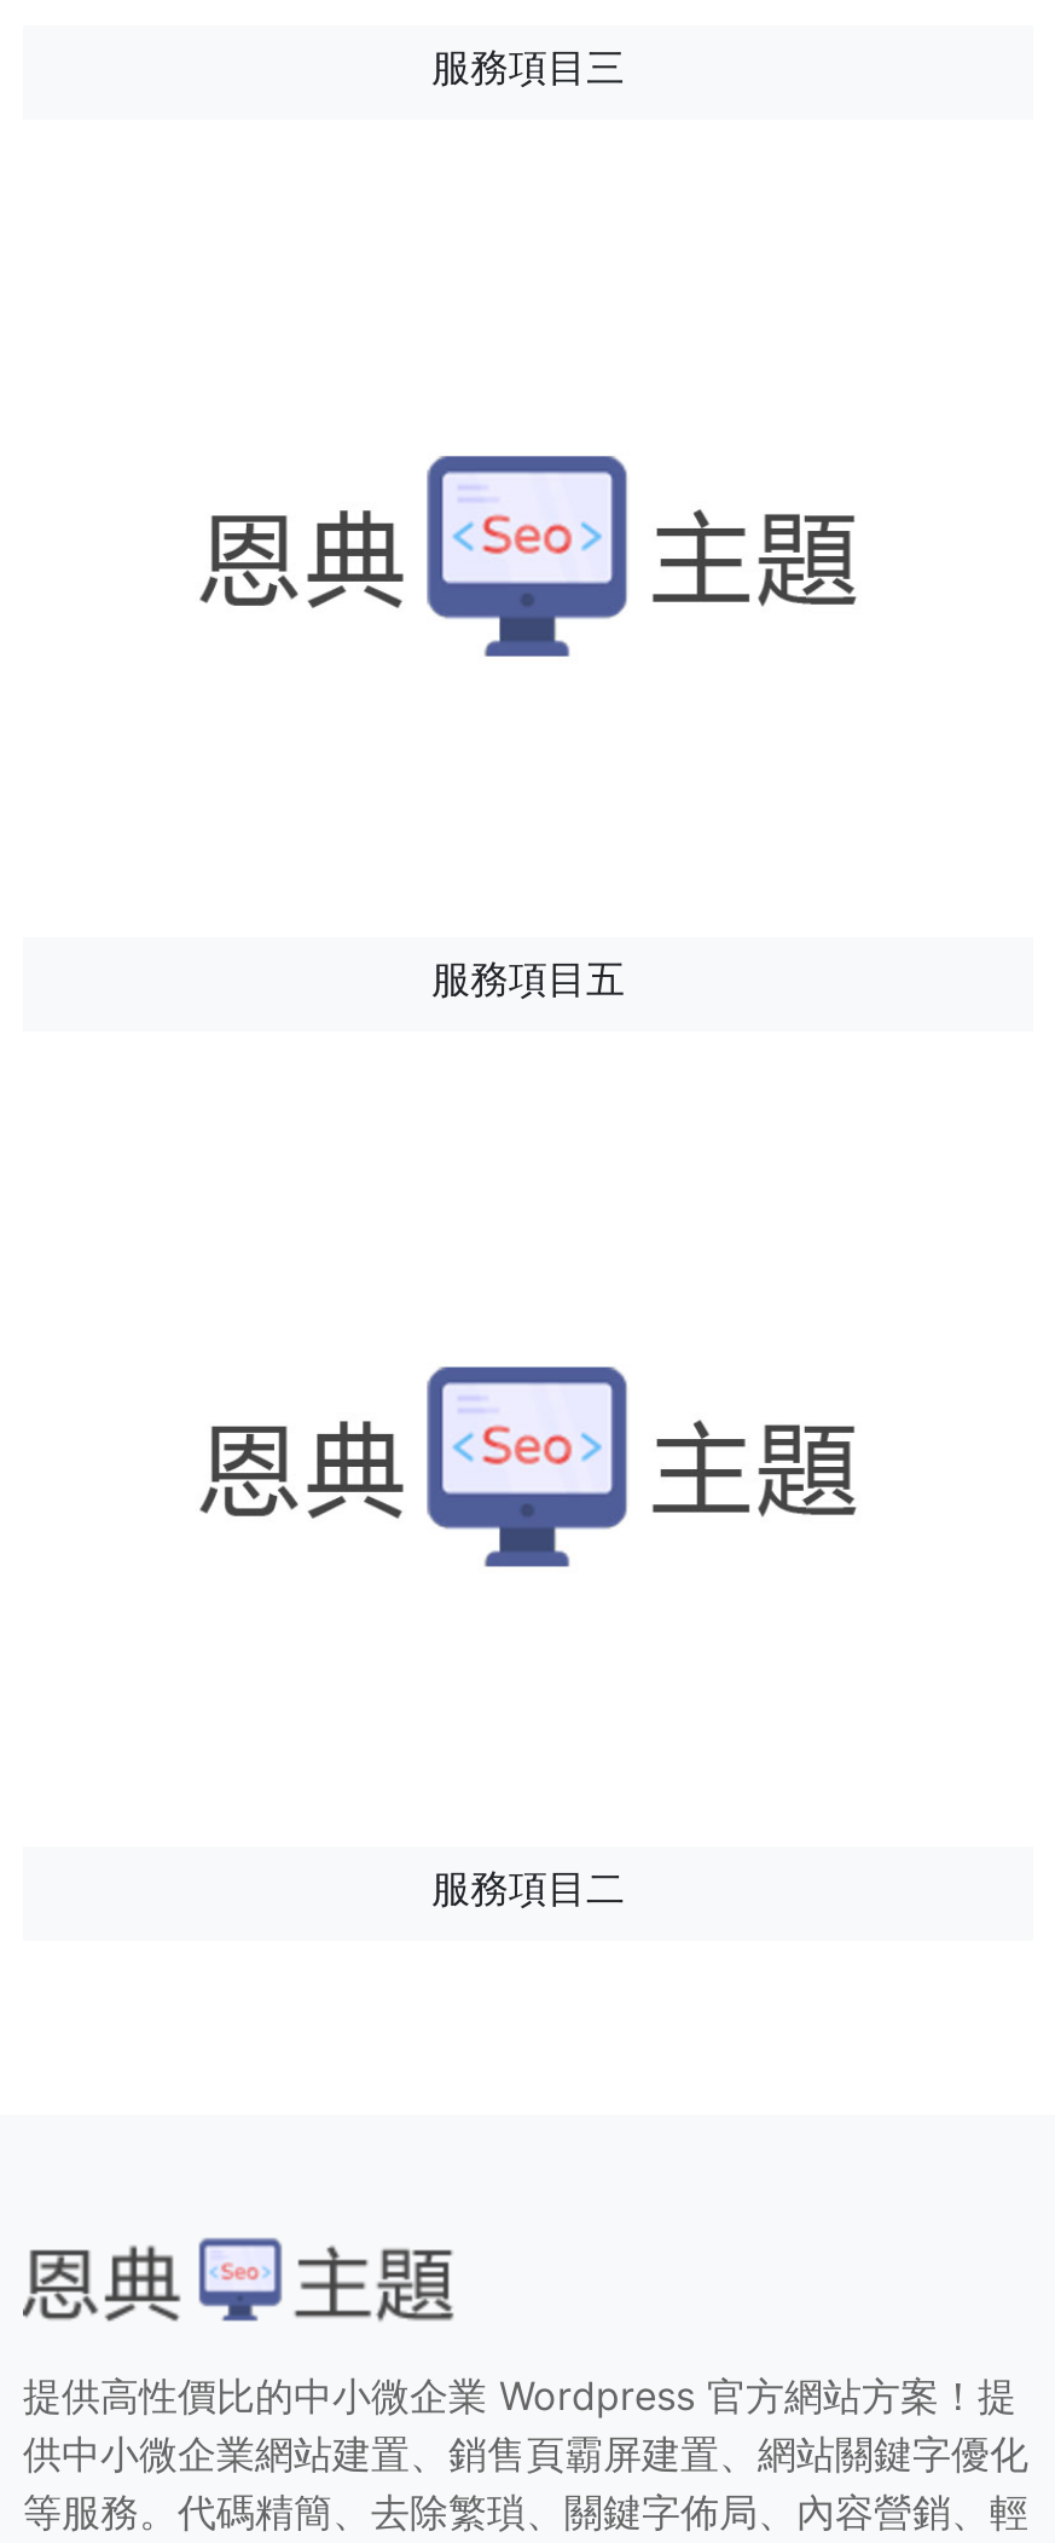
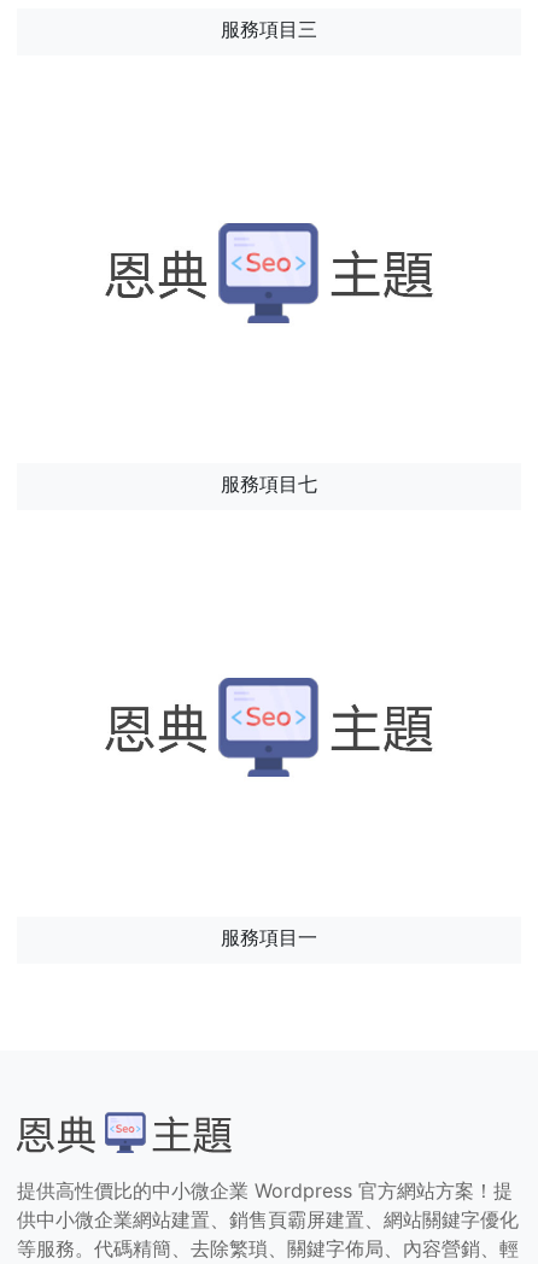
[431,953,625,1001] 服務項目五 -> [221,471,317,495] 服務項目七
[431,1863,625,1912] 服務項目二 -> [221,925,317,949] 服務項目一

